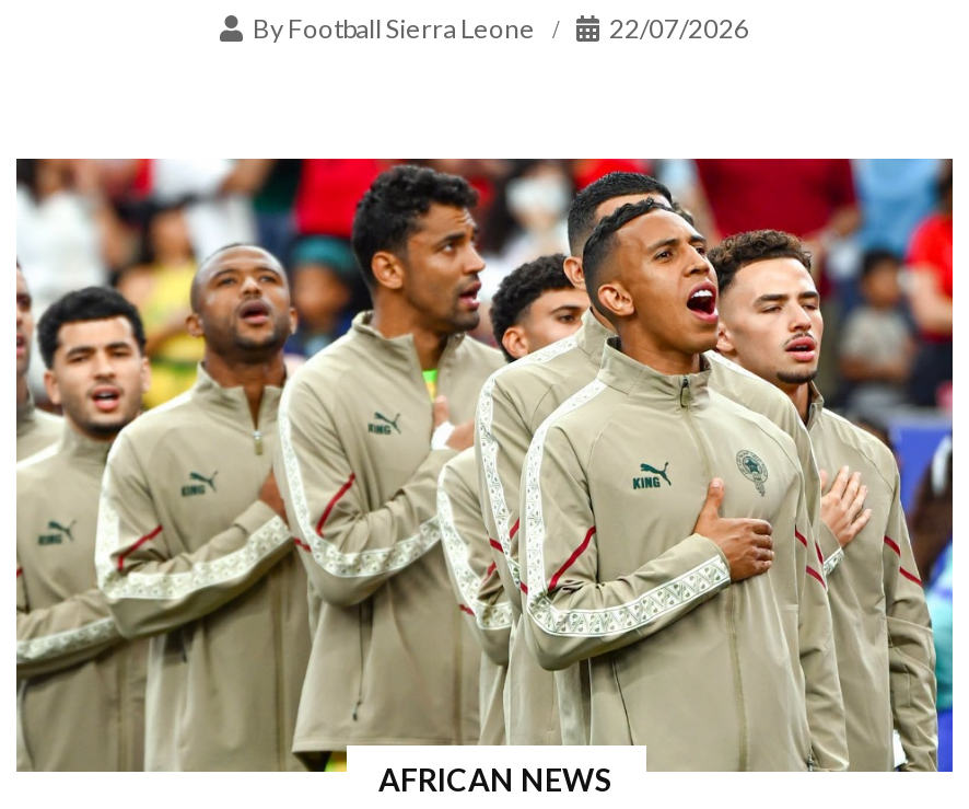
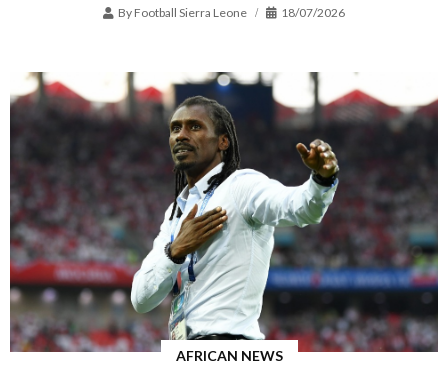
[609,11,749,43] 22/07/2026 -> [281,5,345,20] 18/07/2026
[14,155,955,773] [image] -> [9,71,439,353] [image]

